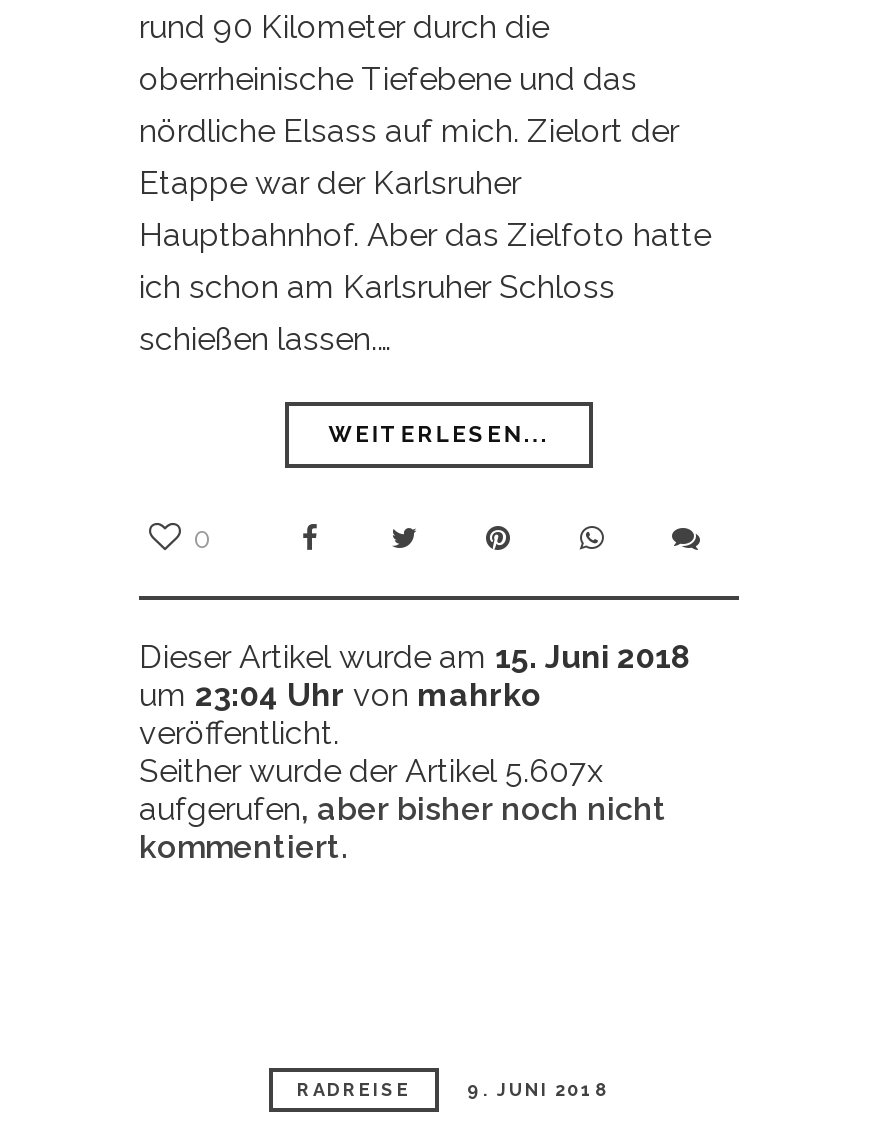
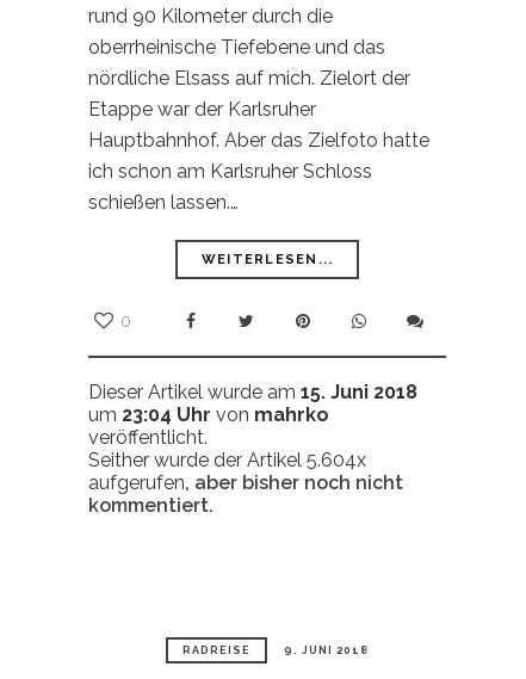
[139,752,603,790] Seither wurde der Artikel 5.607x -> [88,449,366,471] Seither wurde der Artikel 5.604x

